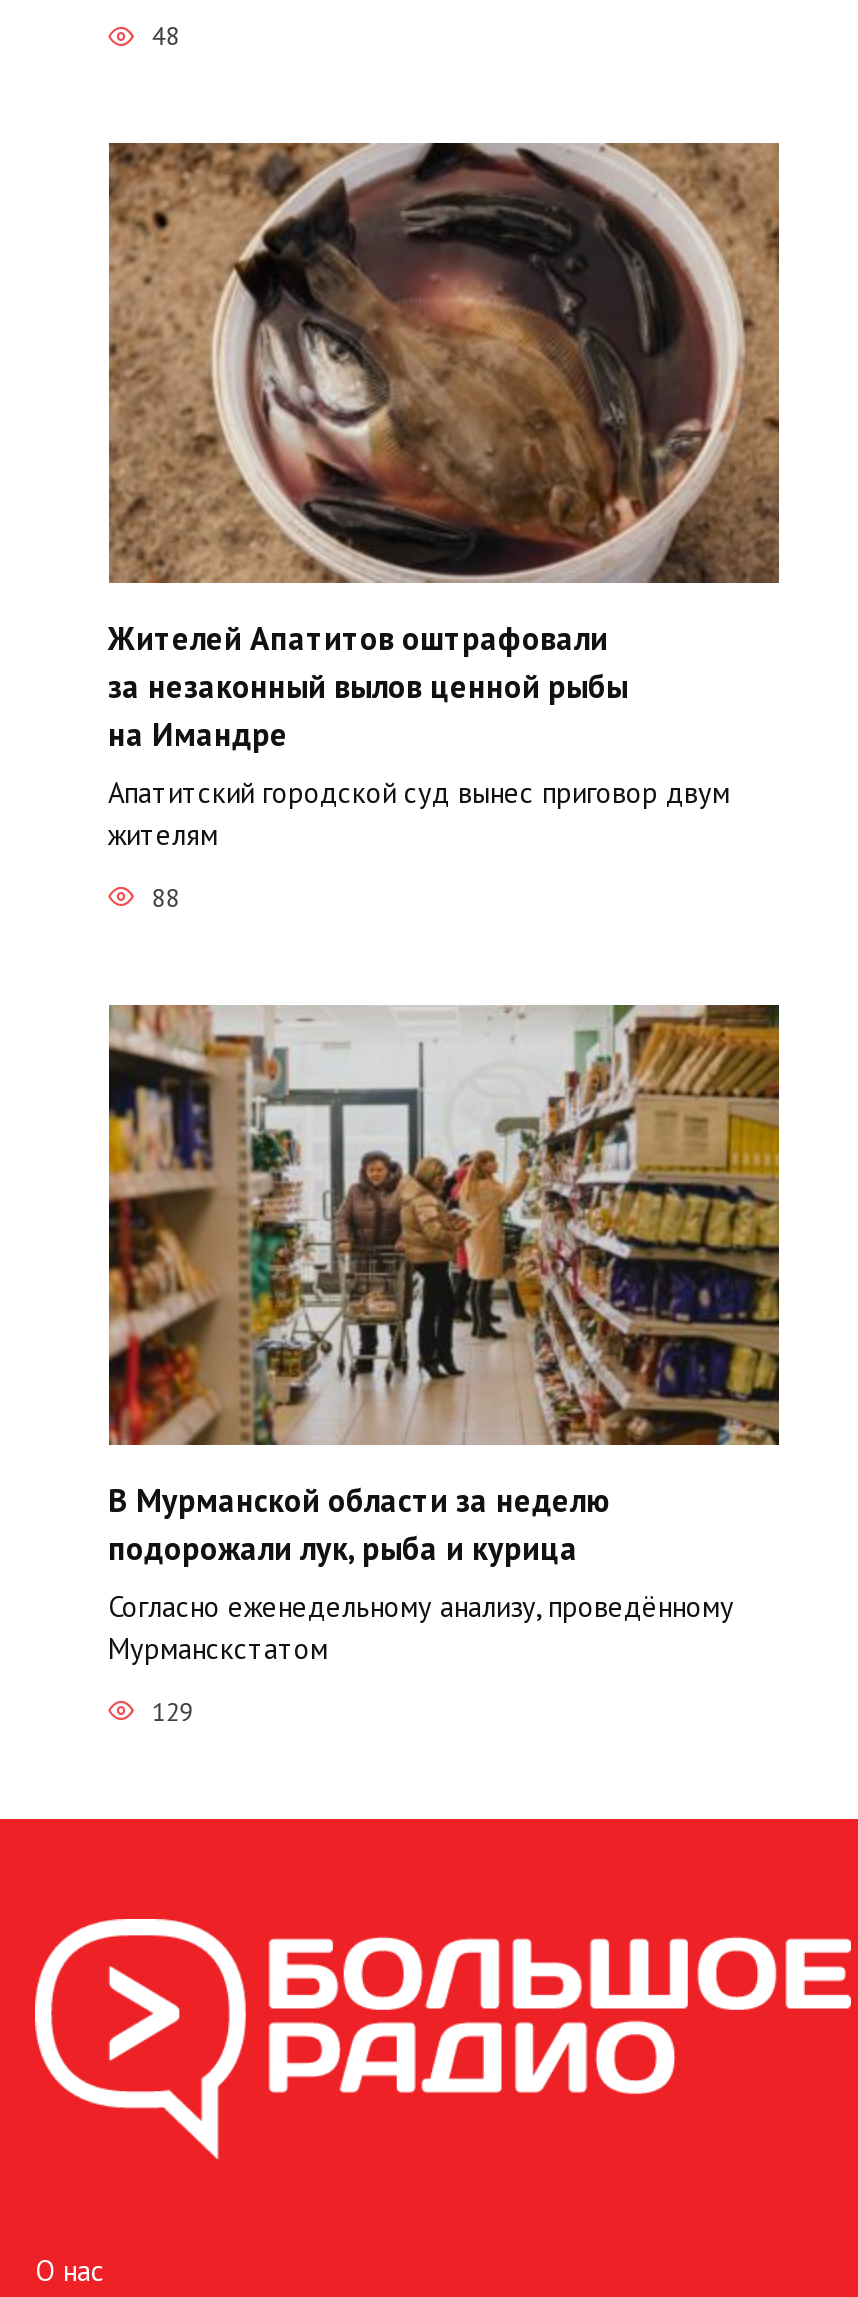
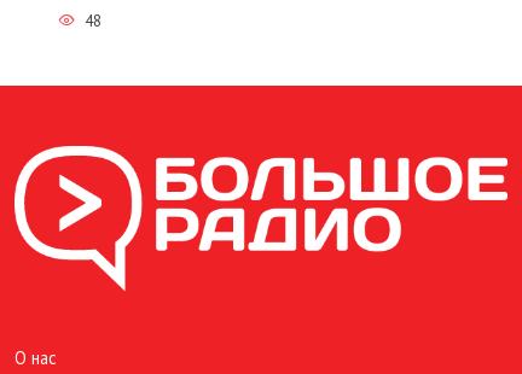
[107,140,781,915] [image] | Жителей Апатитов оштрафовали | за незаконный вылов ценной рыбы | на Имандре | Апатитский городской суд вынес приговор двум | жителям | 88 -> none
[107,1002,781,1728] [image] | В Мурманской области за неделю | подорожали лук, рыба и курица | Согласно еженедельному анализу, проведённому | Мурманскстатом | 129 -> none

